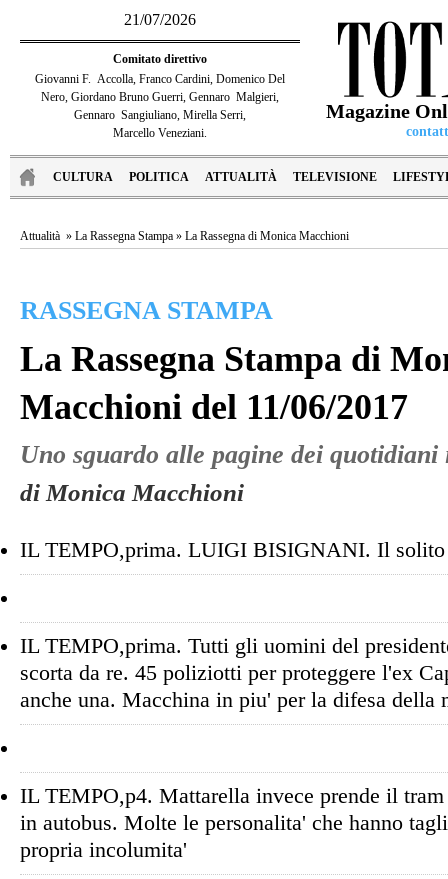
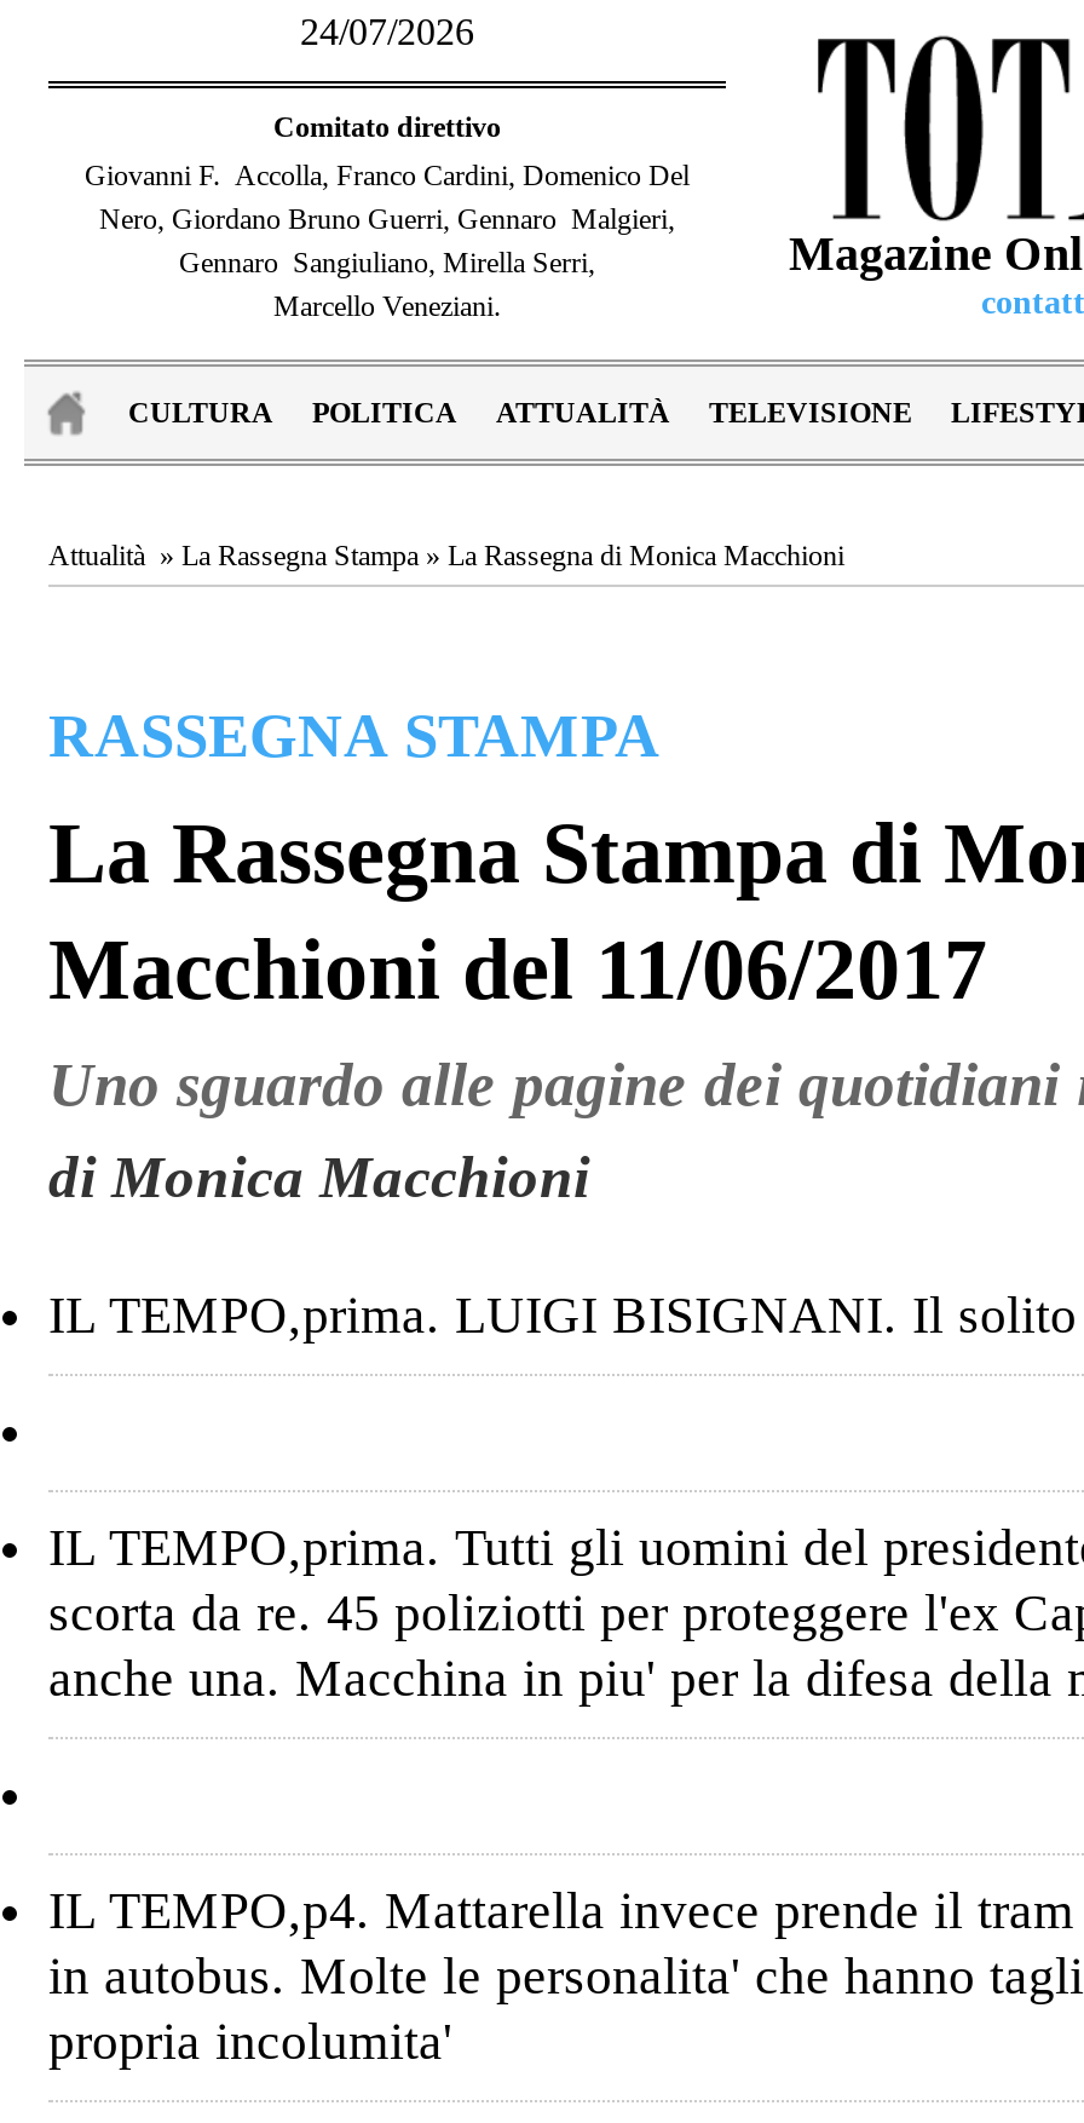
[124,11,196,28] 21/07/2026 -> [300,11,474,52] 24/07/2026

